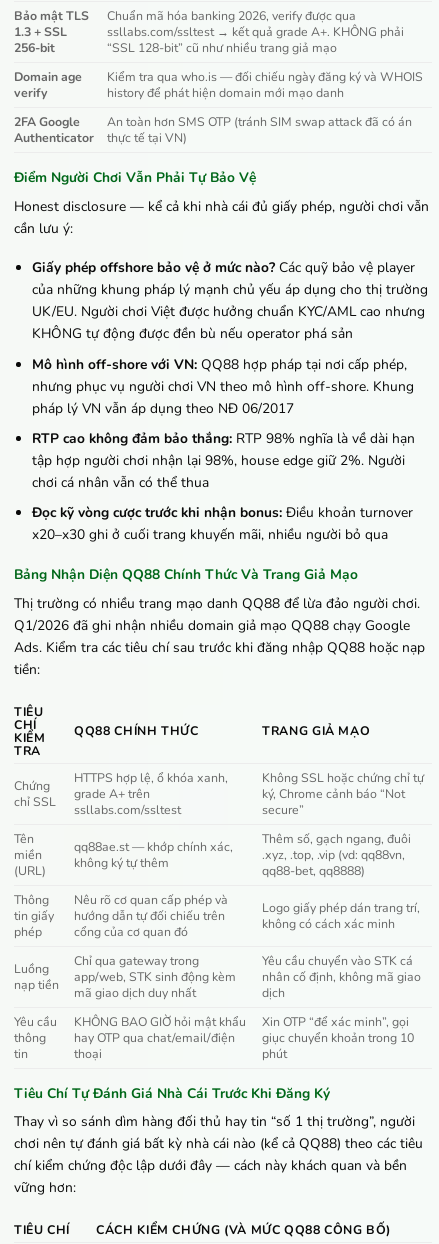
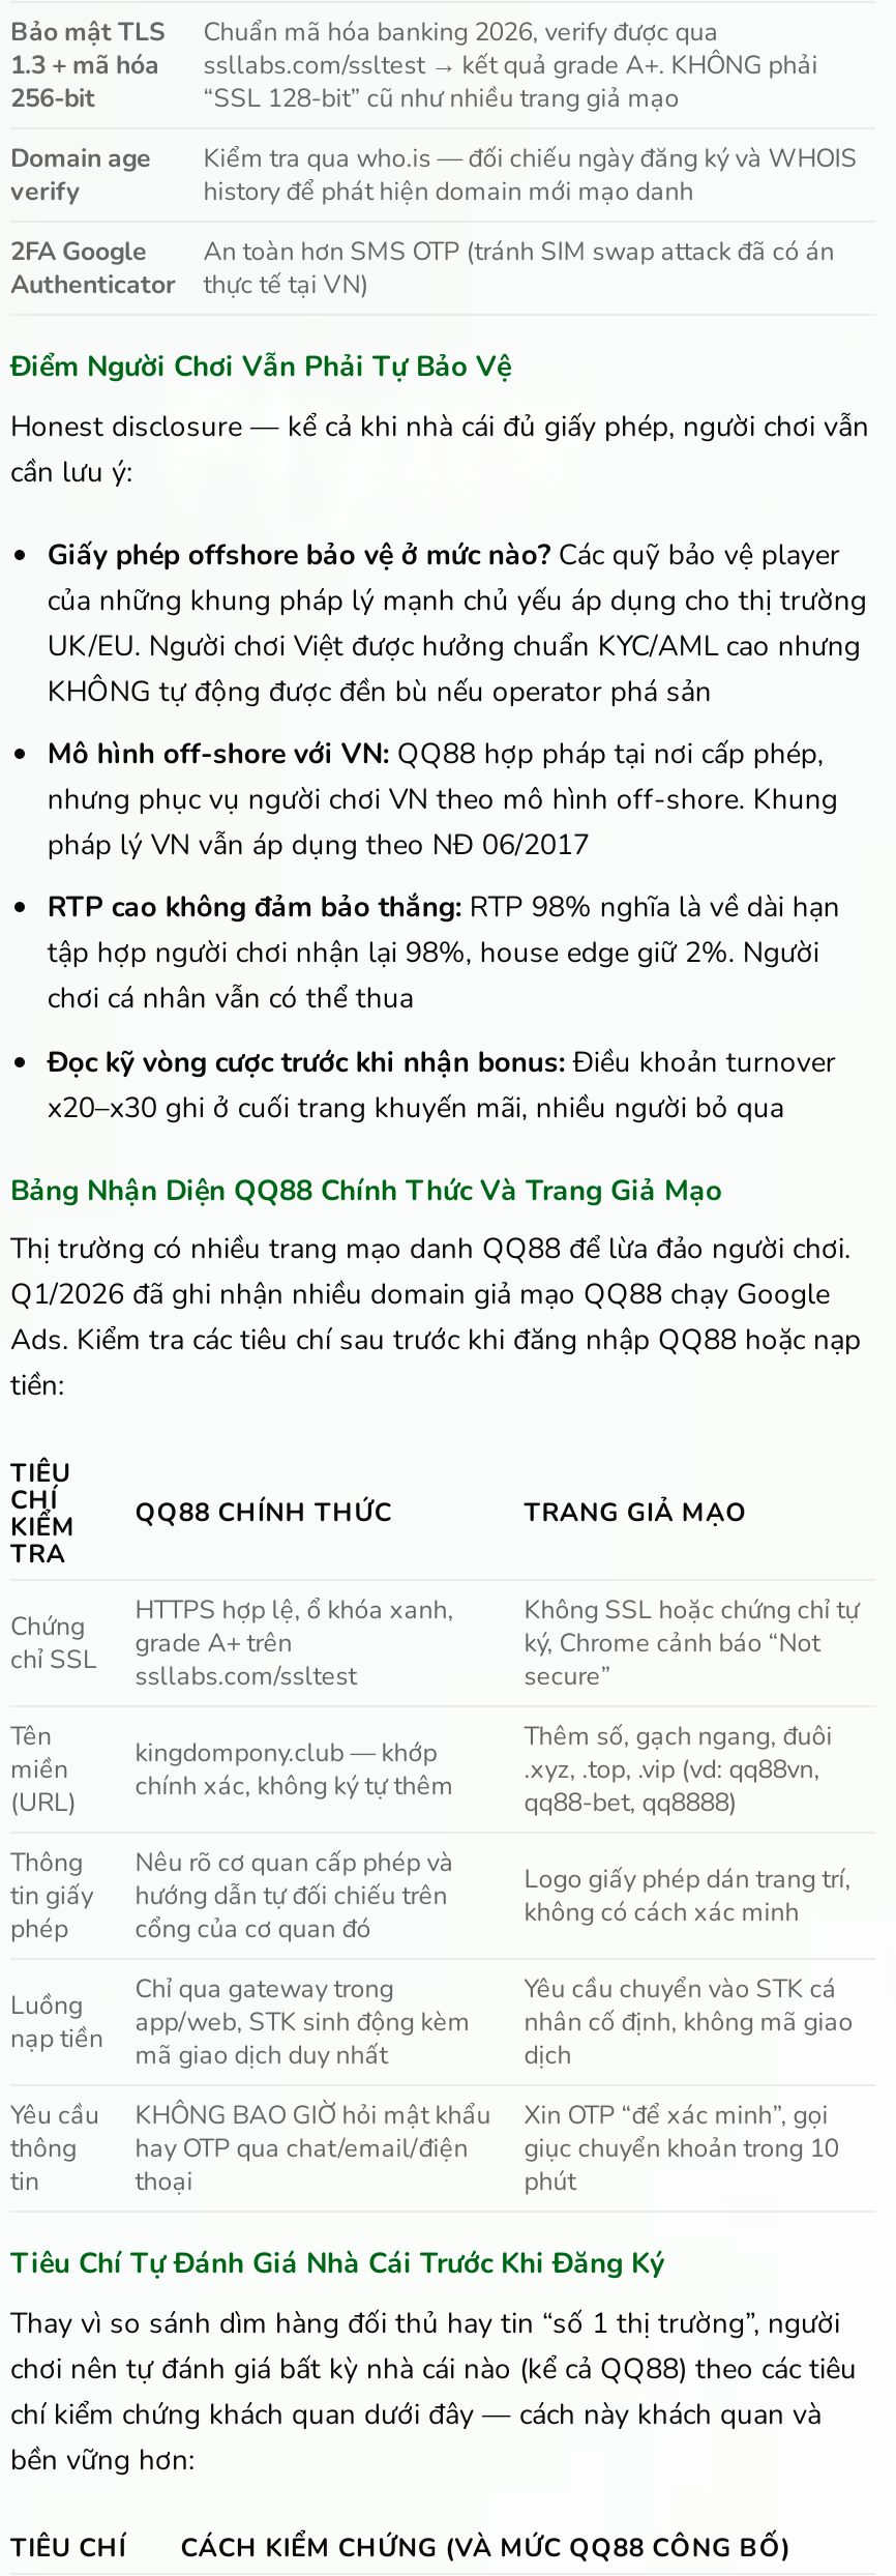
[14,23,67,40] 1.3 + SSL -> [10,48,159,83] 1.3 + mã hóa
[74,838,233,871] qq88ae.st — khớp chính xác, | không ký tự thêm -> [135,1735,454,1803] kingdompony.club — khớp | chính xác, không ký tự thêm
[14,1156,407,1197] chí kiểm chứng độc lập dưới đây — cách này khách quan và bền | vững hơn: -> [10,2395,822,2480] chí kiểm chứng khách quan dưới đây — cách này khách quan và | bền vững hơn:

